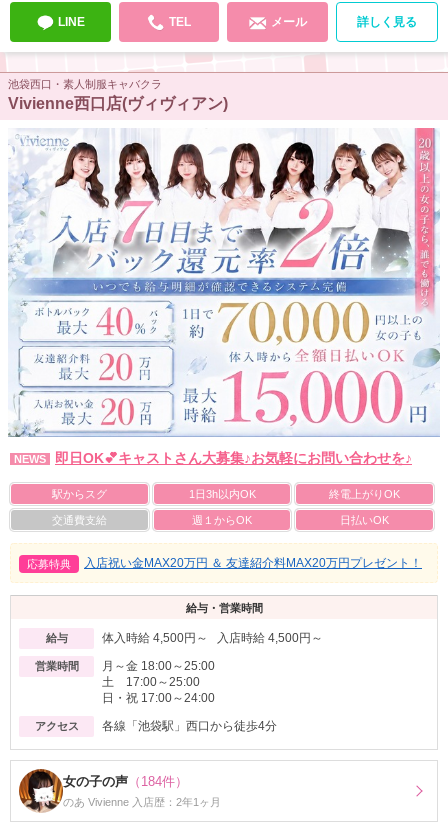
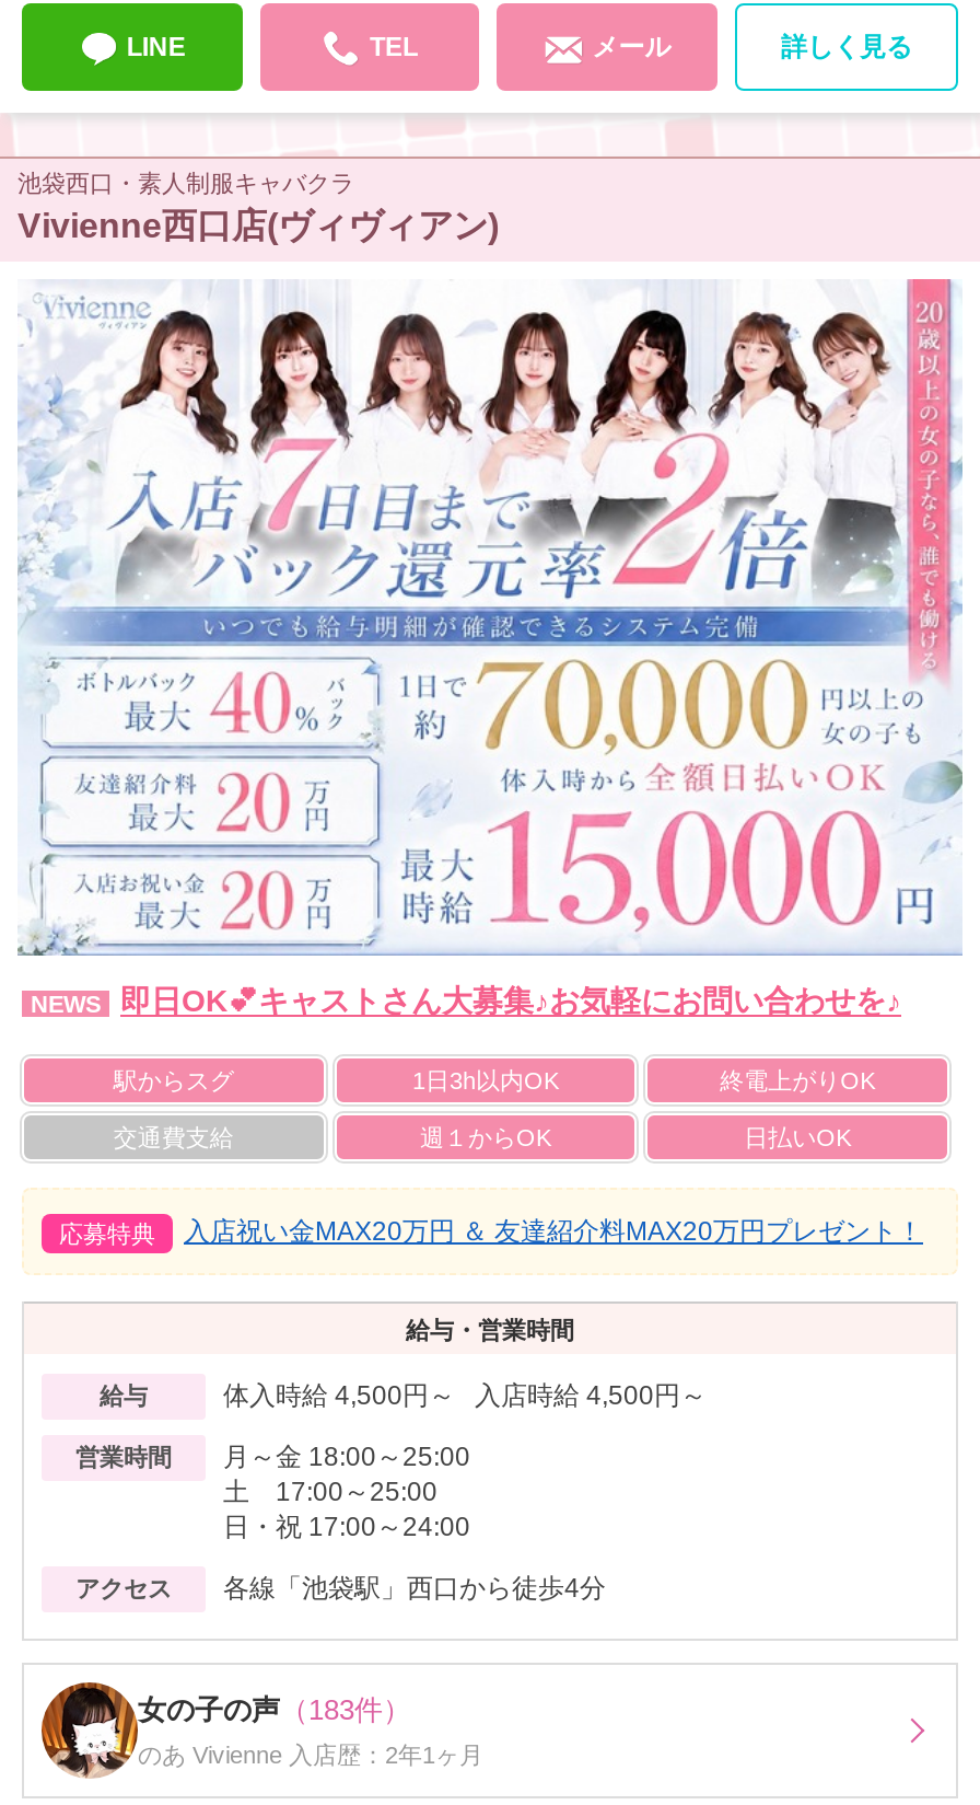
[63,773,188,788] 女の子の声（184件） -> [138,1692,411,1725] 女の子の声（183件）

